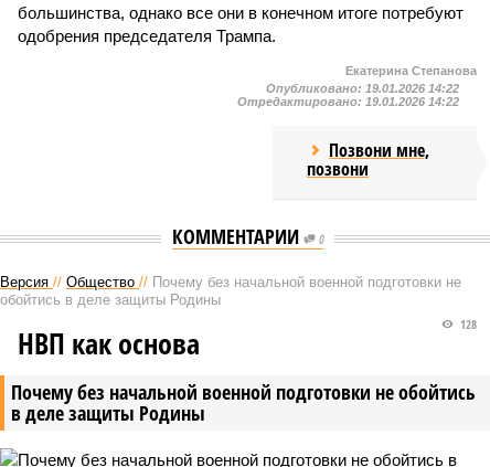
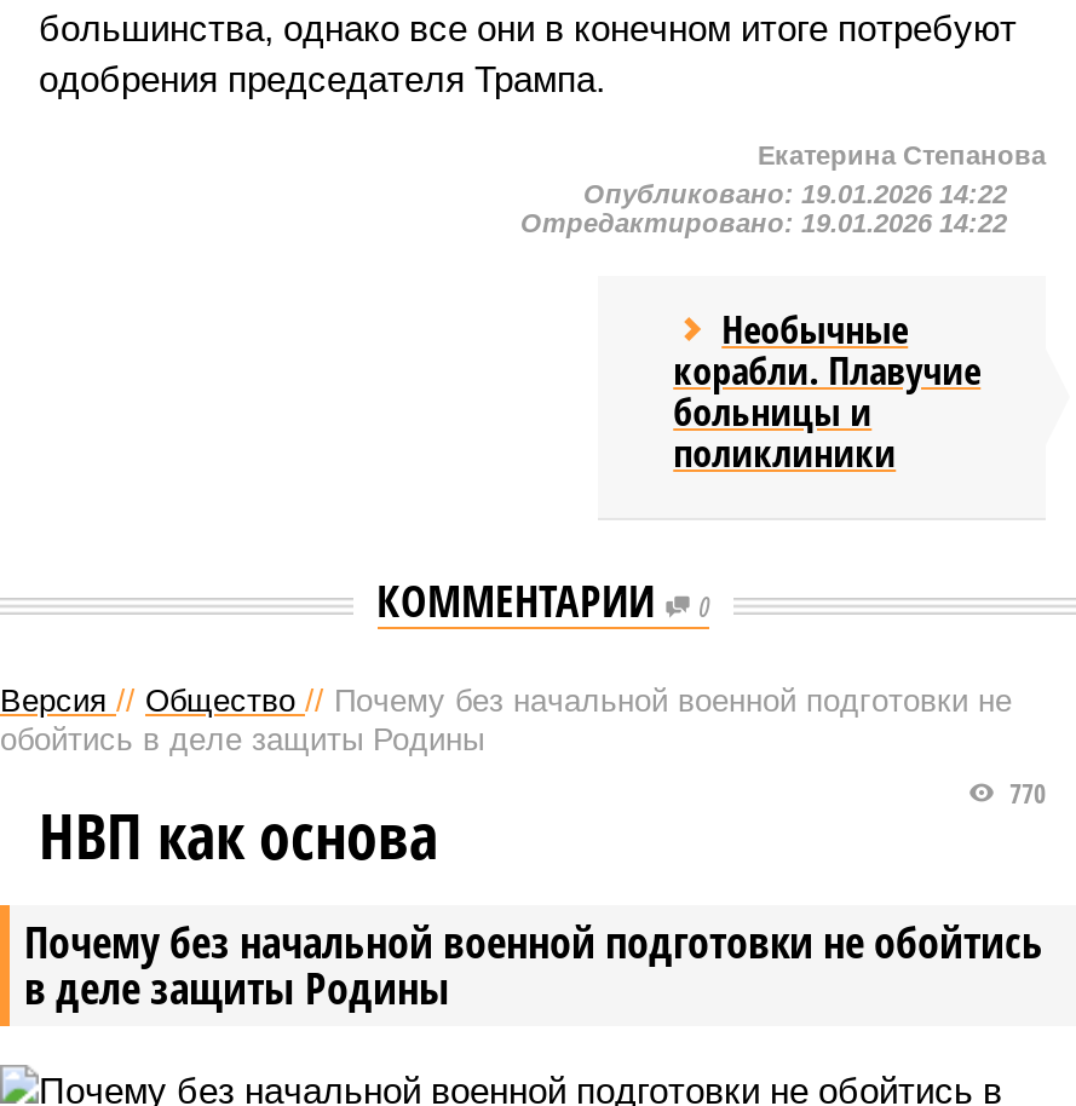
[307,138,429,181] Позвони мне, | позвони -> [673,303,981,479] Необычные | корабли. Плавучие | больницы и | поликлиники
[457,316,477,332] 128 -> [1002,774,1046,811] 770

